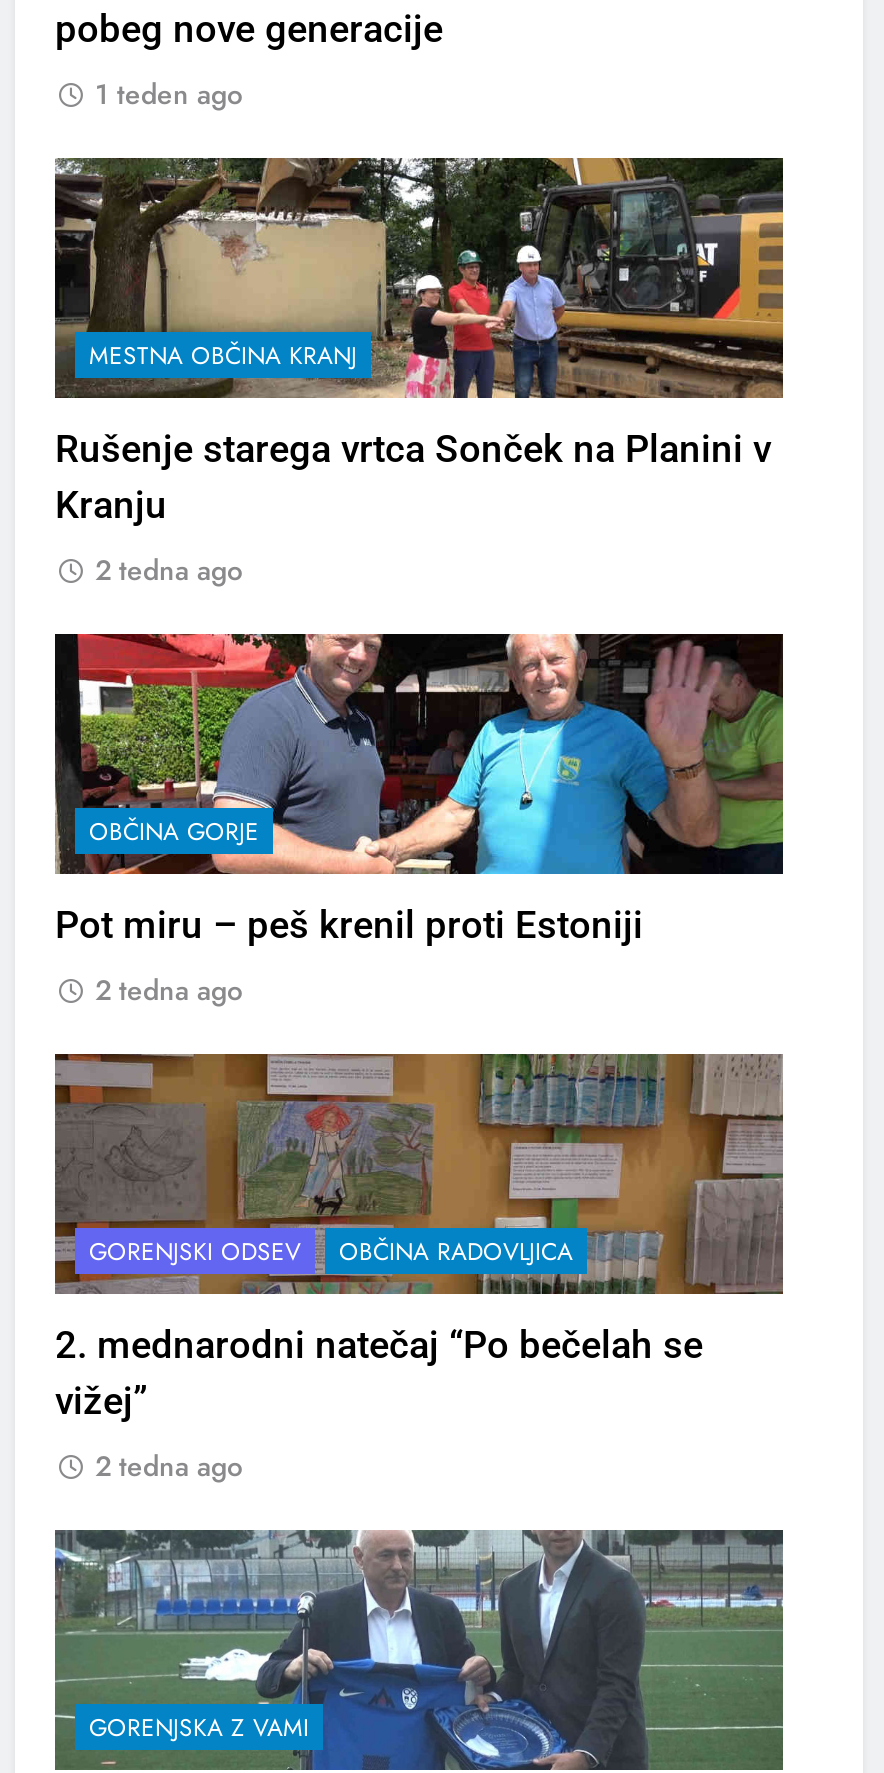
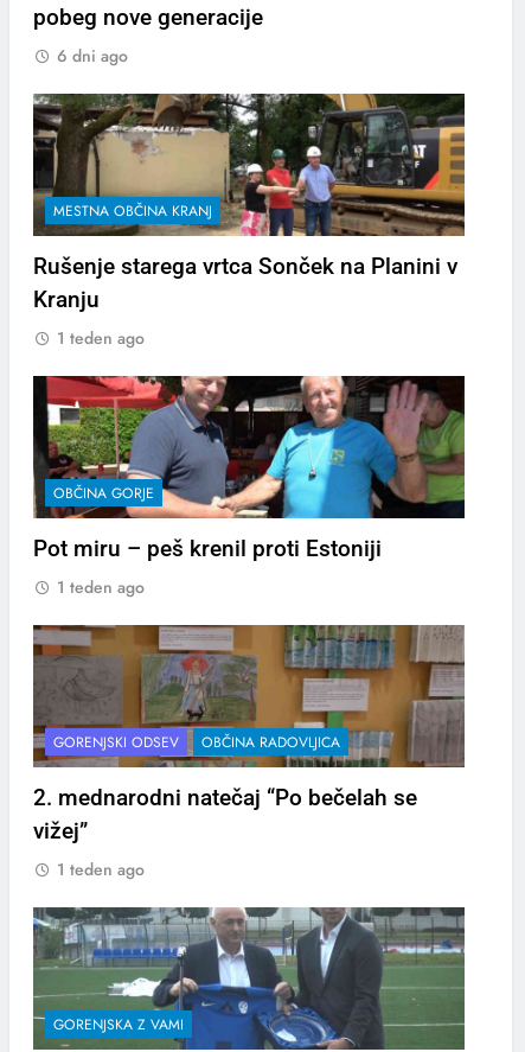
[95,74,243,114] 1 teden ago -> [57,44,128,67] 6 dni ago
[95,550,243,590] 2 tedna ago -> [57,326,145,350] 1 teden ago
[95,970,243,1010] 2 tedna ago -> [57,575,145,599] 1 teden ago
[95,1446,243,1486] 2 tedna ago -> [57,857,145,881] 1 teden ago

